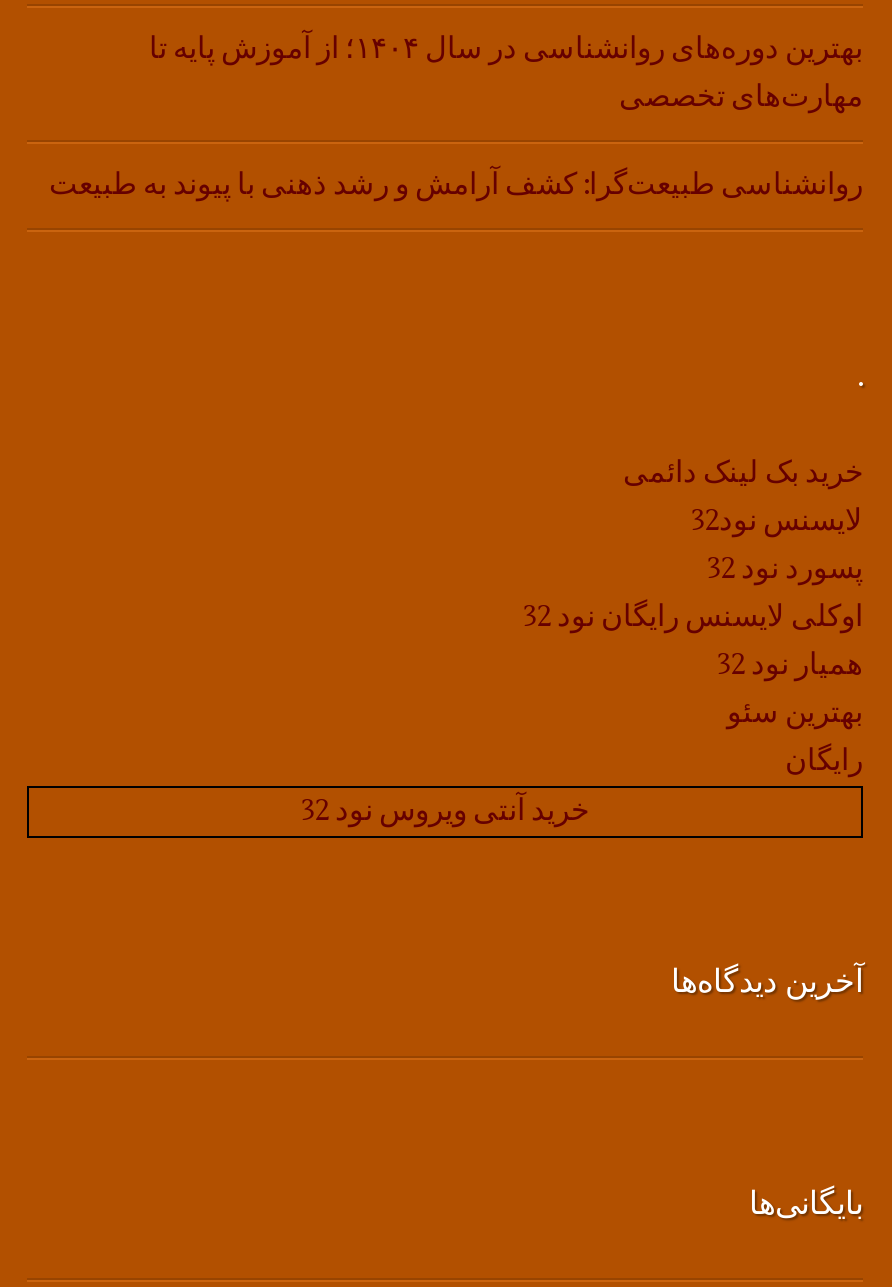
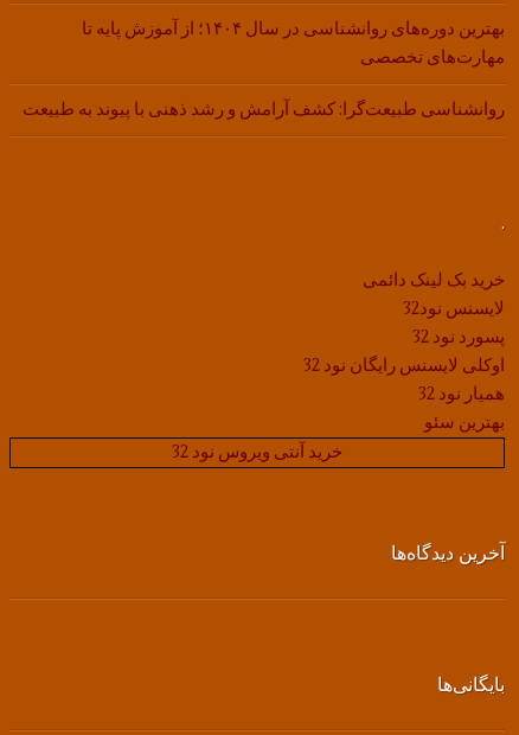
[785,742,863,780] رایگان -> none

